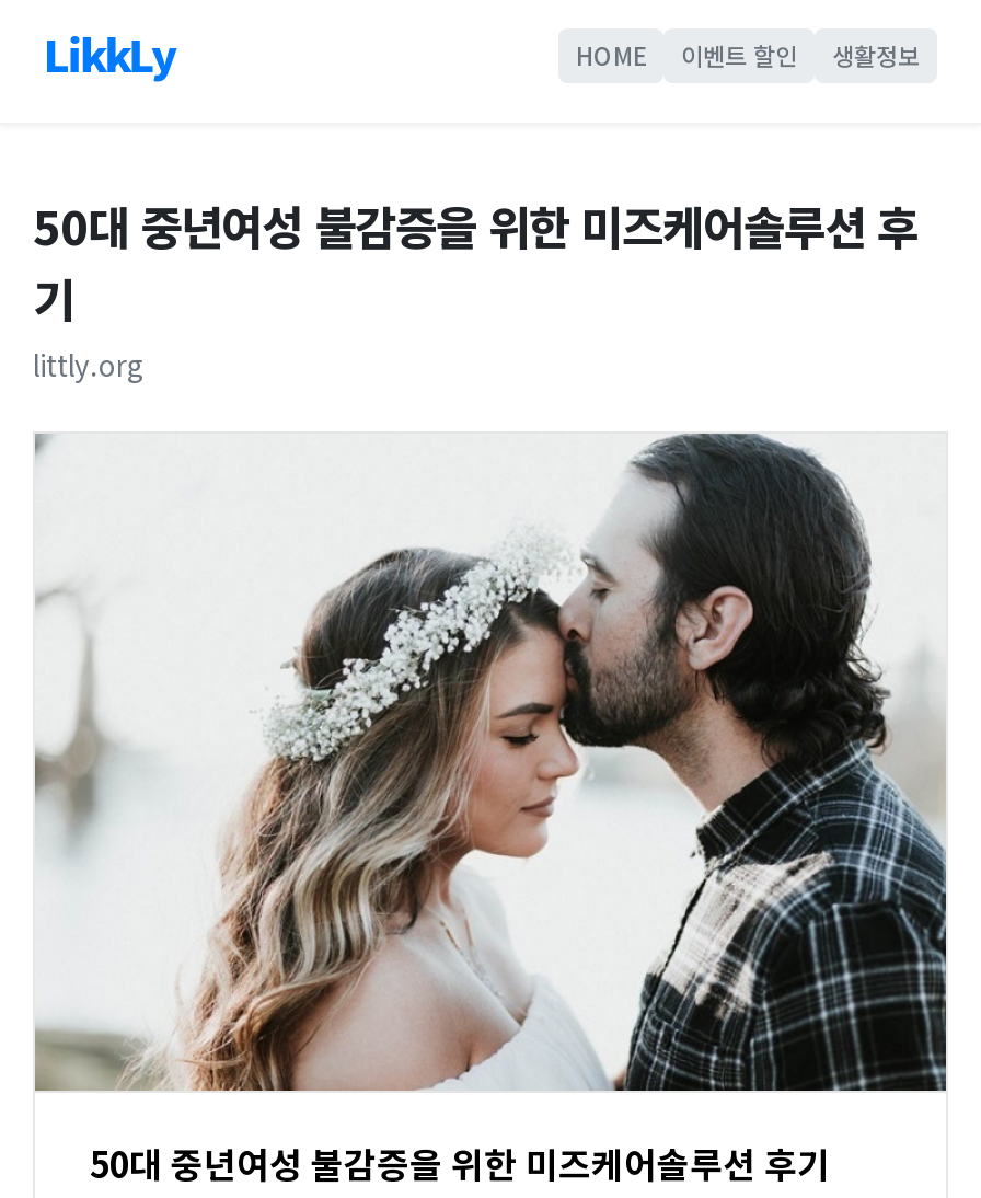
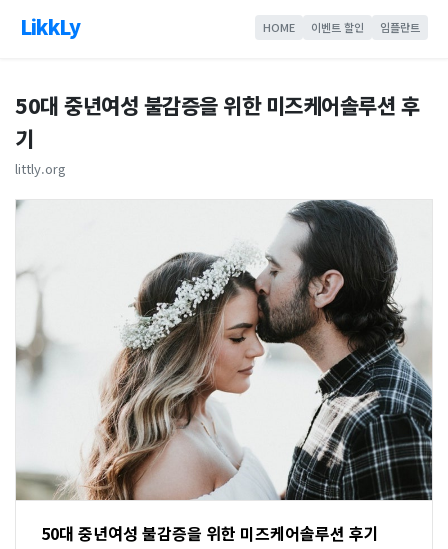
[832,36,920,71] 생활정보 -> [380,18,420,34] 임플란트

